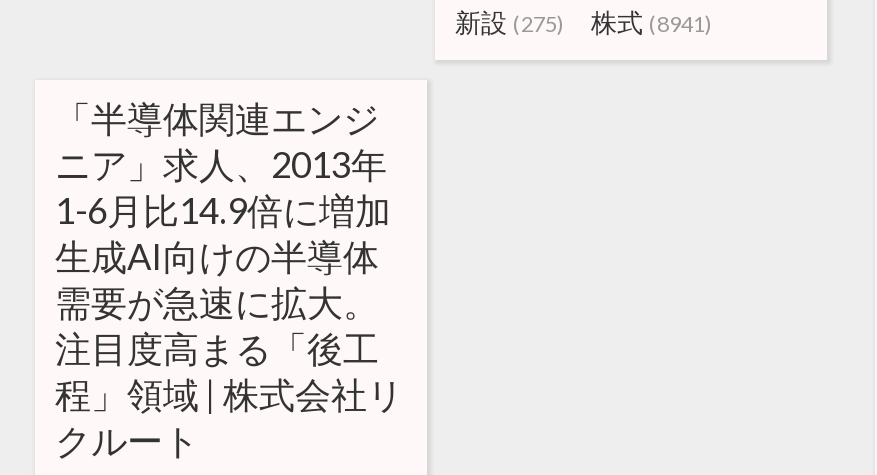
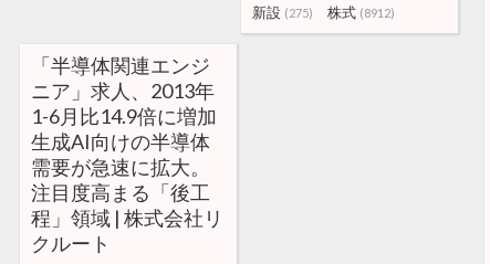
[455,6,713,38] 新設 (275) 株式 (8941) -> [252,3,395,21] 新設 (275) 株式 (8912)

